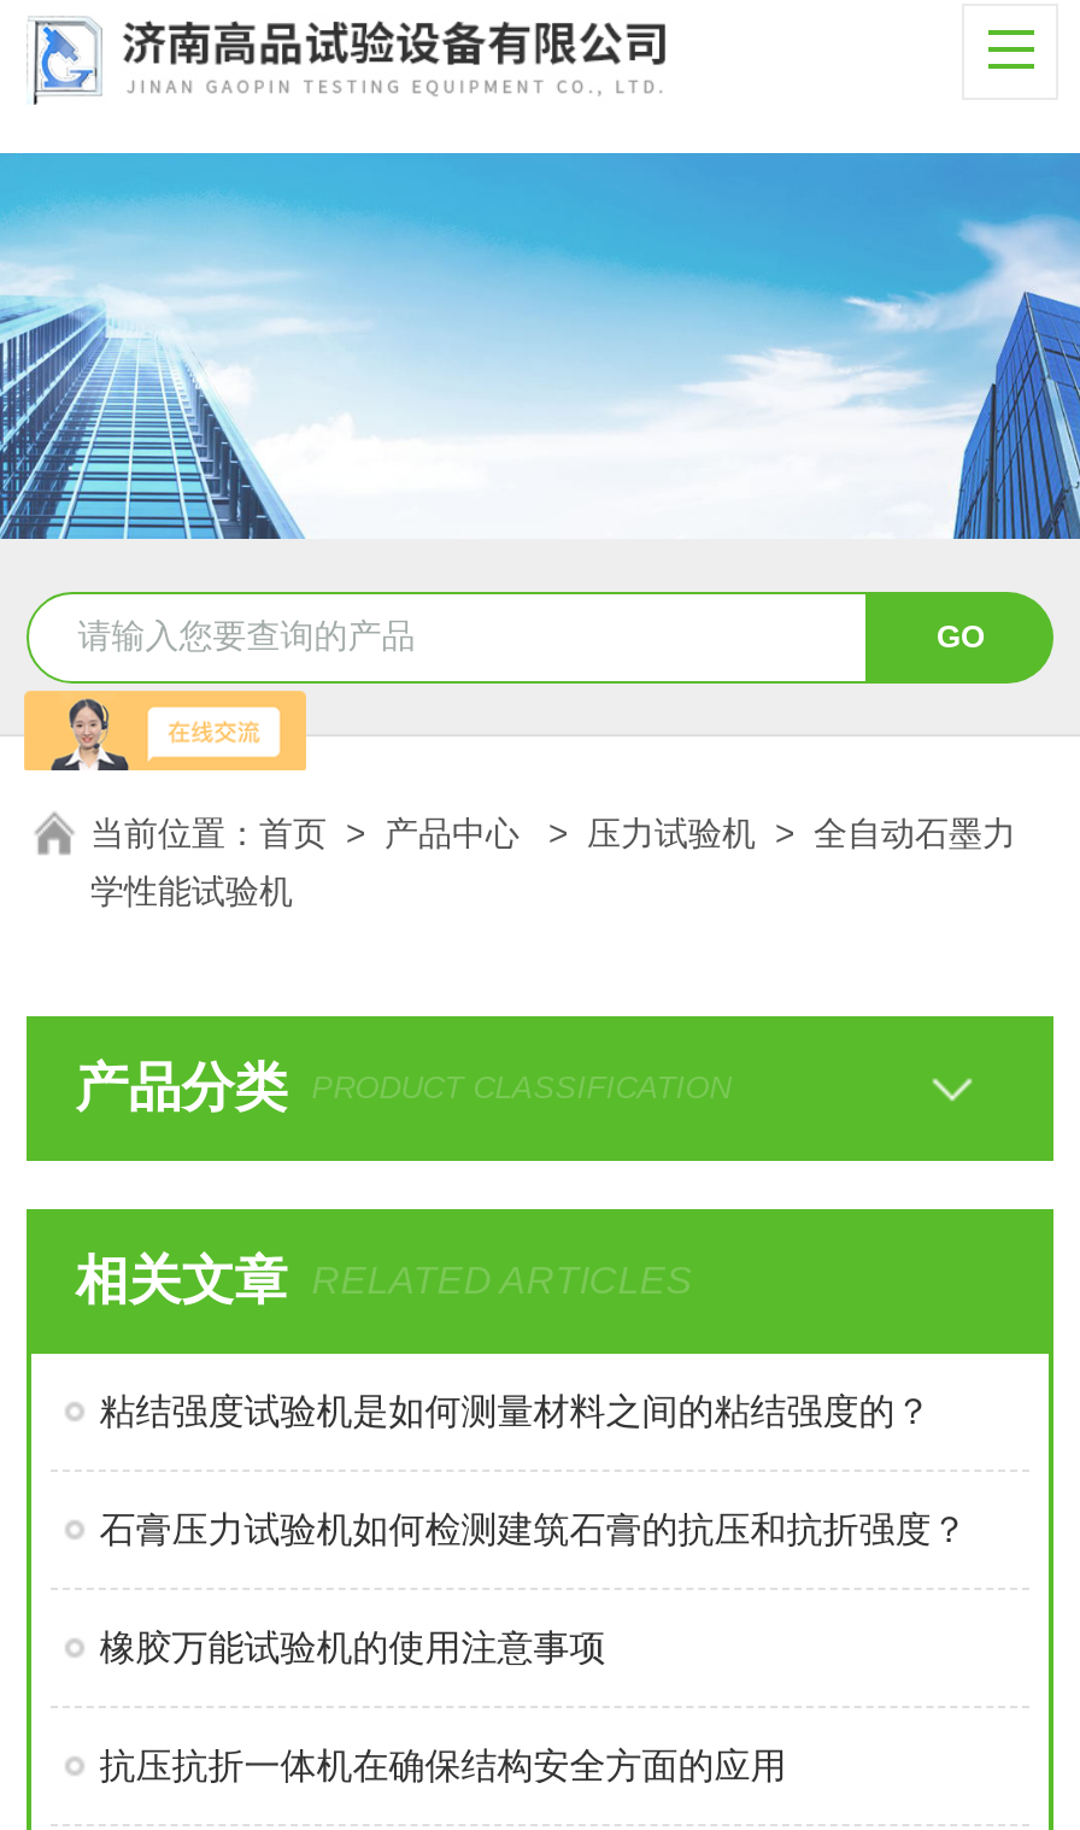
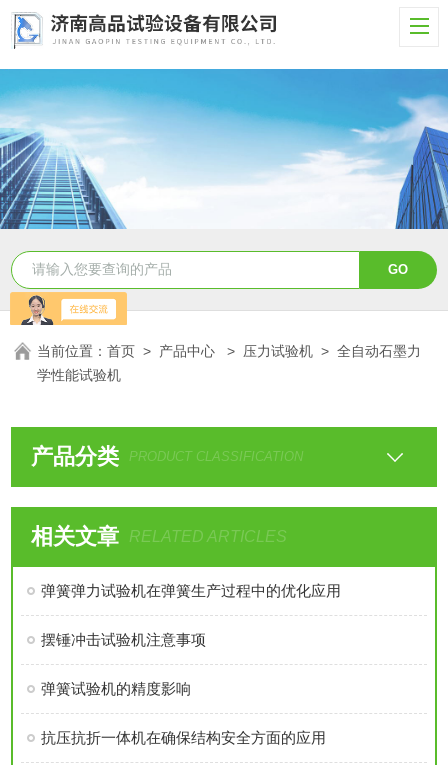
[99,1389,931,1430] 粘结强度试验机是如何测量材料之间的粘结强度的？ -> [41,581,341,598] 弹簧弹力试验机在弹簧生产过程中的优化应用
[99,1507,967,1548] 石膏压力试验机如何检测建筑石膏的抗压和抗折强度？ -> [41,630,206,647] 摆锤冲击试验机注意事项
[99,1625,606,1666] 橡胶万能试验机的使用注意事项 -> [41,679,191,696] 弹簧试验机的精度影响

